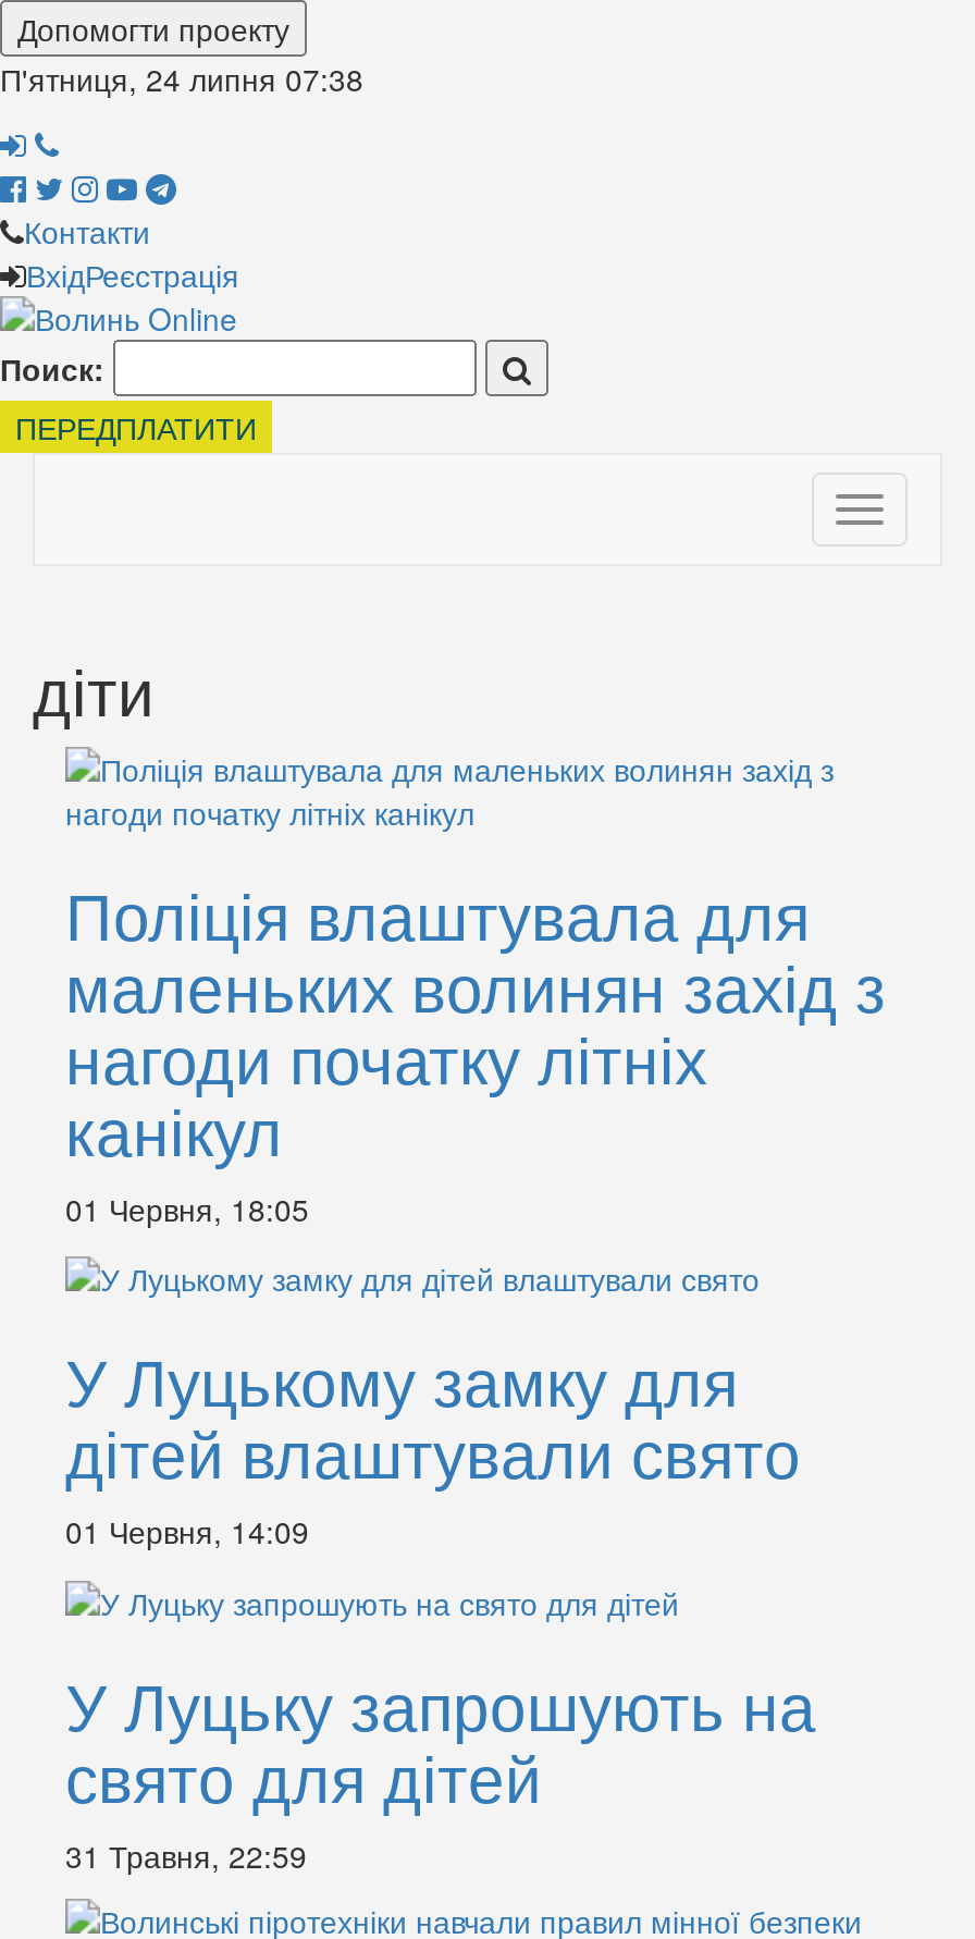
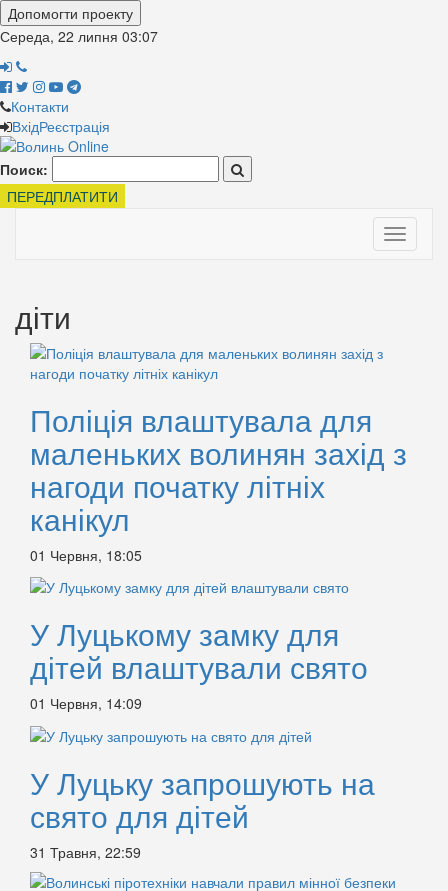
[0,57,363,100] П'ятниця, 24 липня 07:38 -> [0,26,158,46] Середа, 22 липня 03:07

